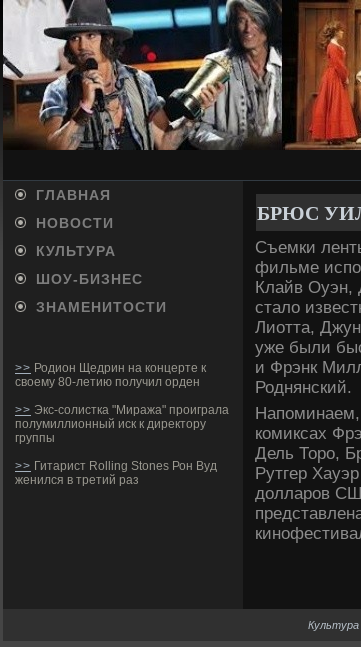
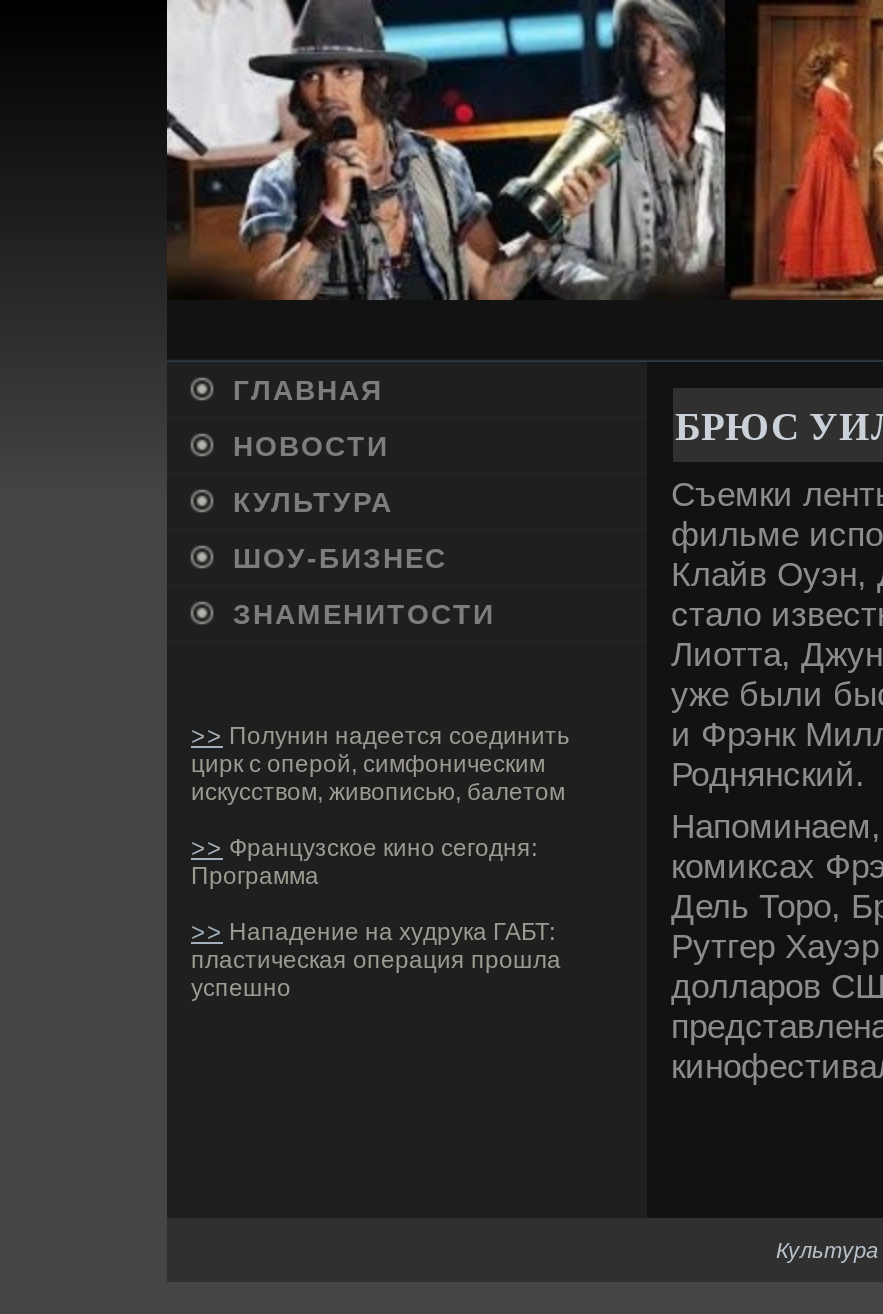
[15,361,206,389] >> Родион Щедрин на концерте к | своему 80-летию получил орден -> [191,722,569,806] >> Полунин надеется соединить | цирк с оперой, симфоническим | искусством, живописью, балетом
[15,403,229,445] >> Экс-солистка "Миража" проиграла | полумиллионный иск к директору | группы -> [191,834,537,890] >> Французское кино сегодня: | Программа
[15,459,217,487] >> Гитарист Rolling Stones Рон Вуд | женился в третий раз -> [191,918,561,1002] >> Нападение на худрука ГАБТ: | пластическая операция прошла | успешно

